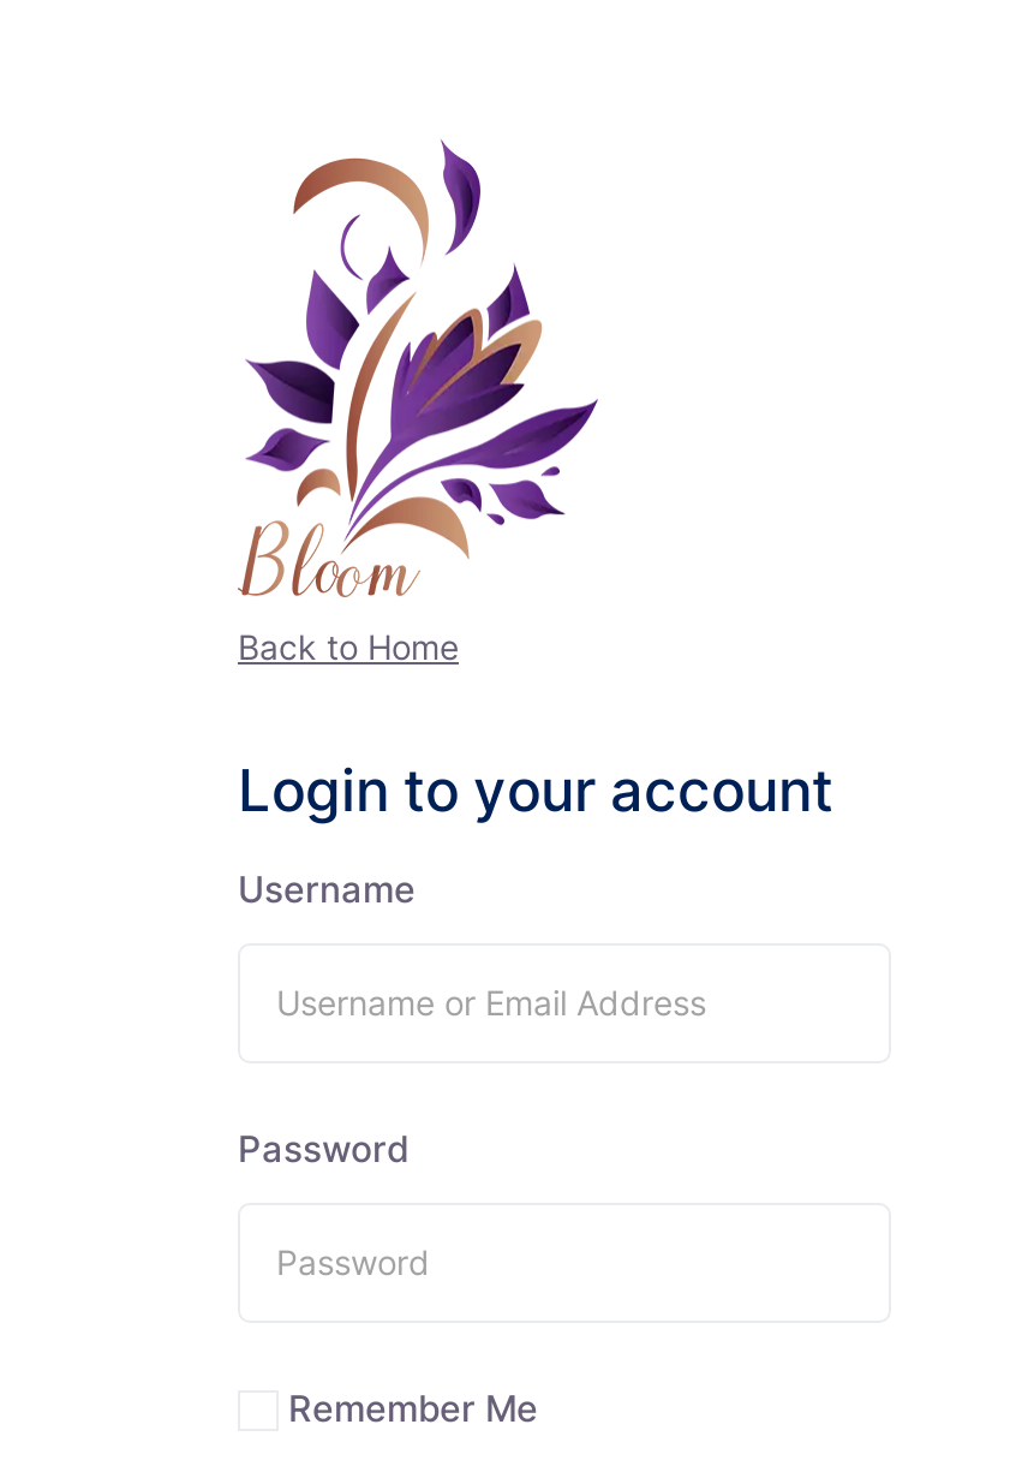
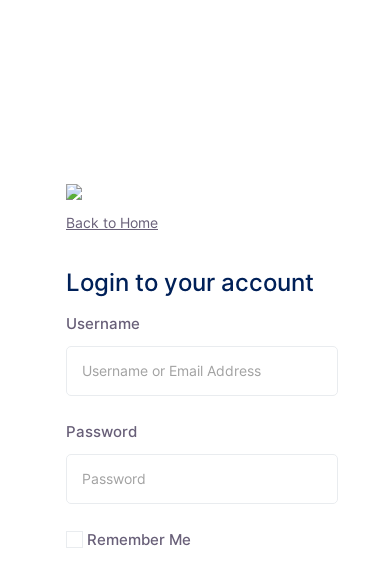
[240,141,598,600] [image] -> none

